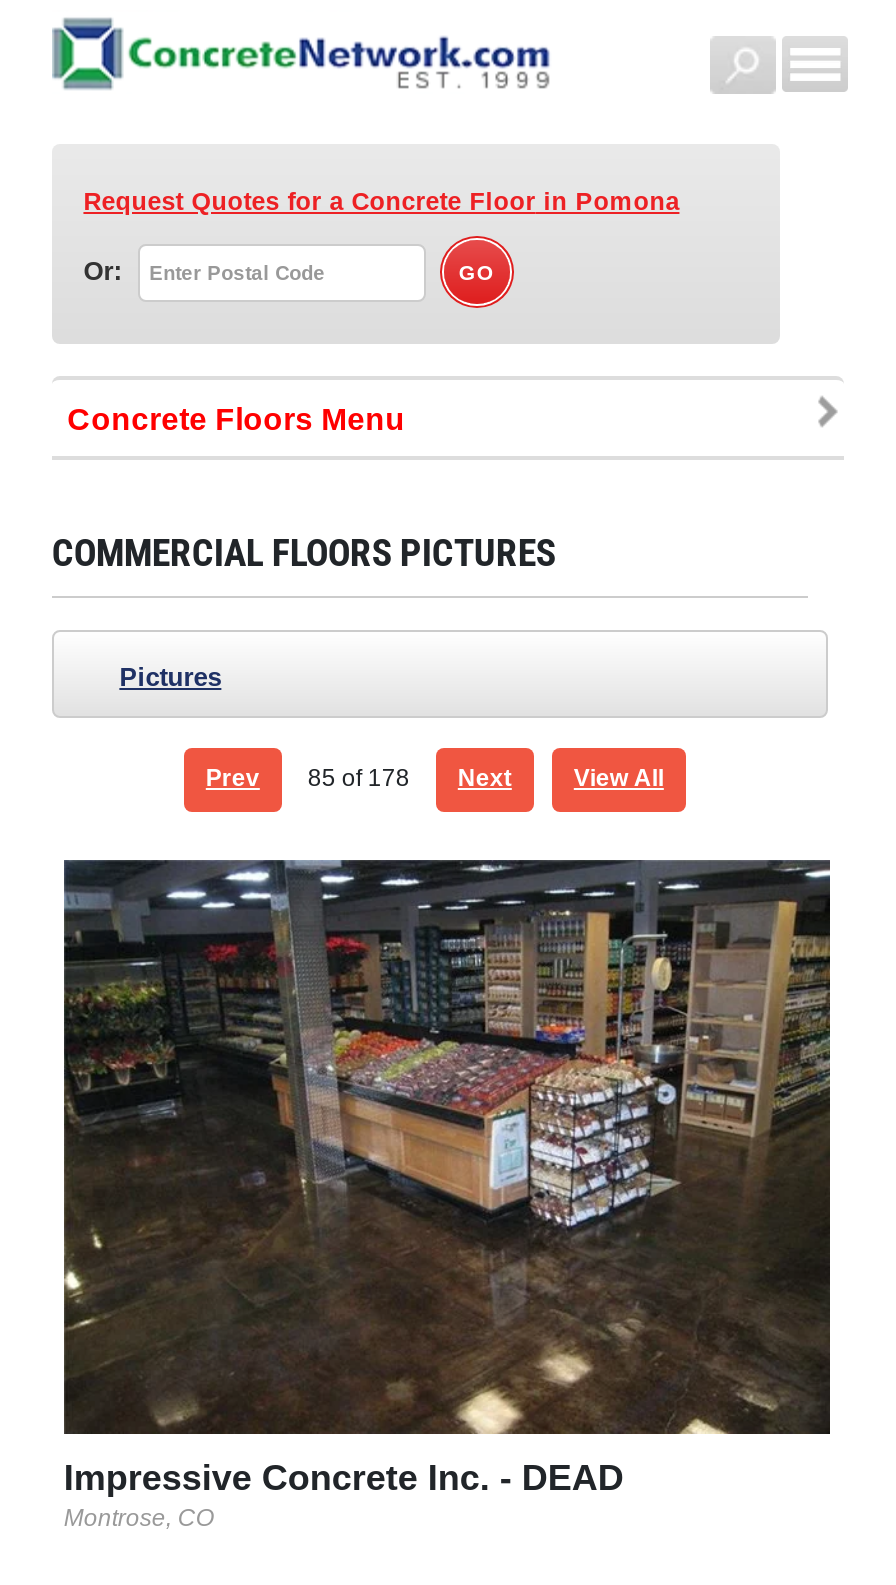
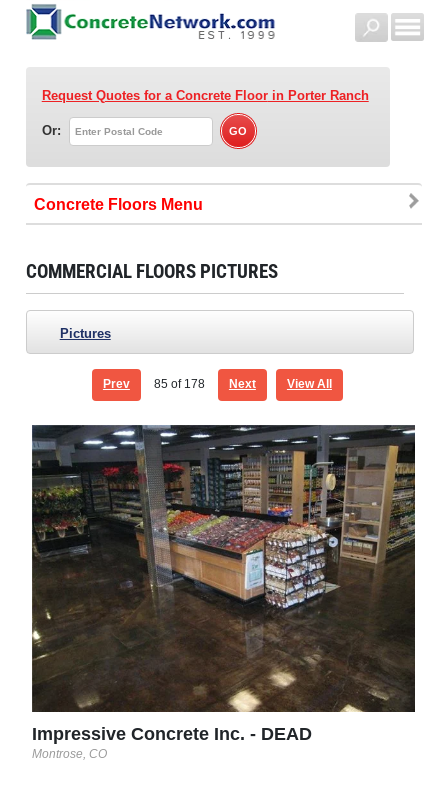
[83,187,679,215] Request Quotes for a Concrete Floor in Pomona -> [42,89,369,103] Request Quotes for a Concrete Floor in Porter Ranch

